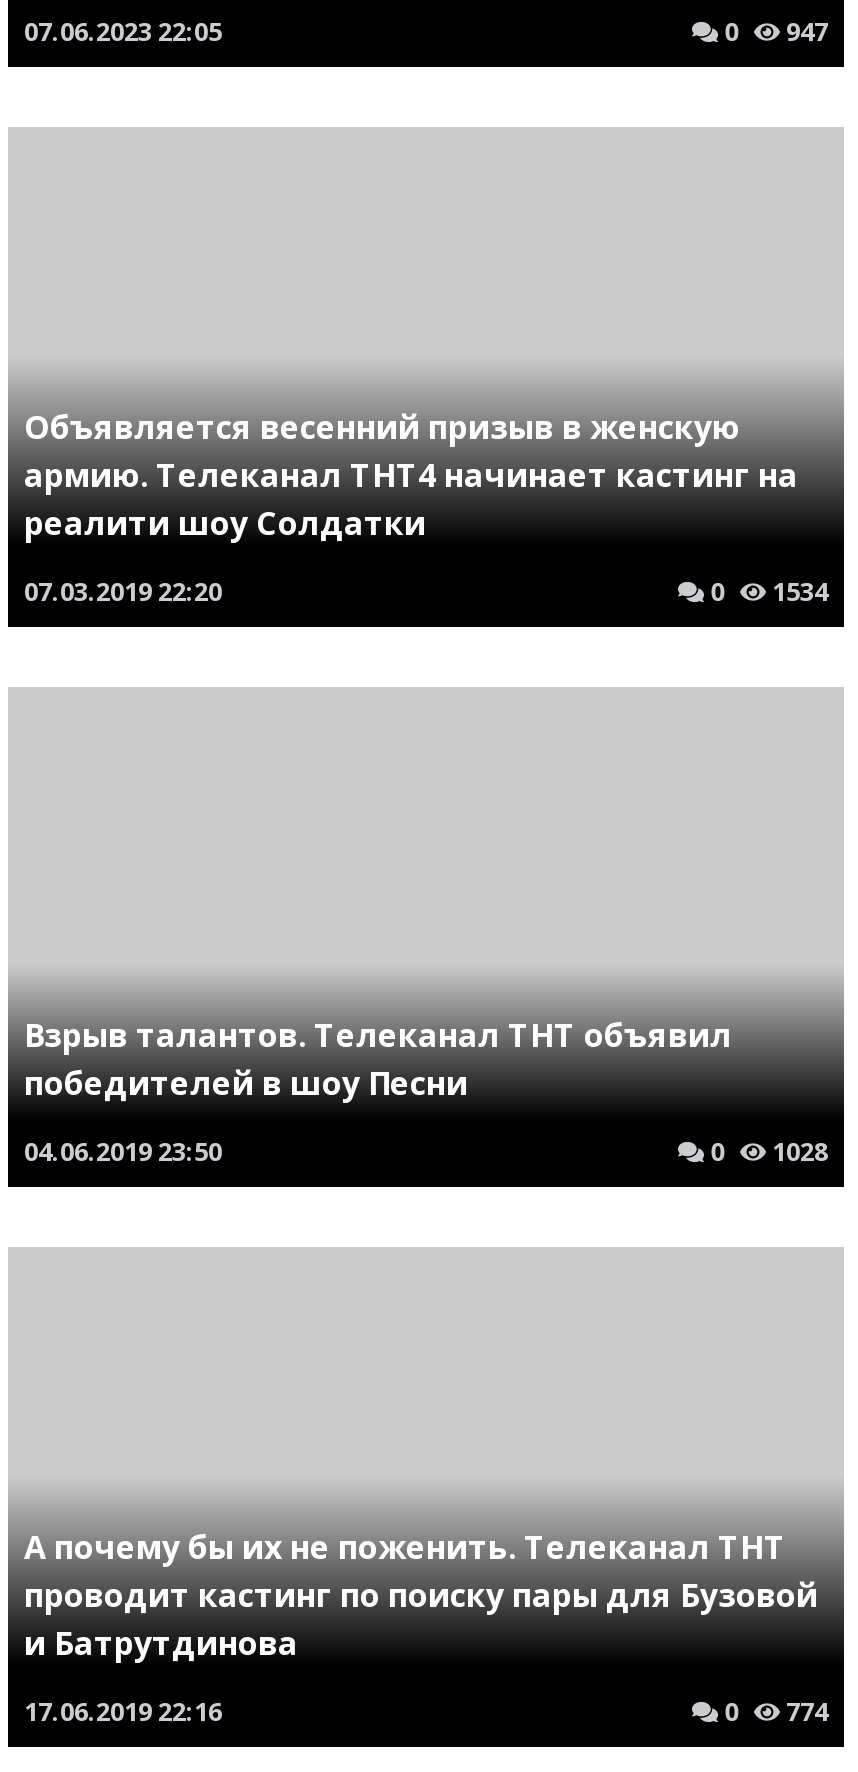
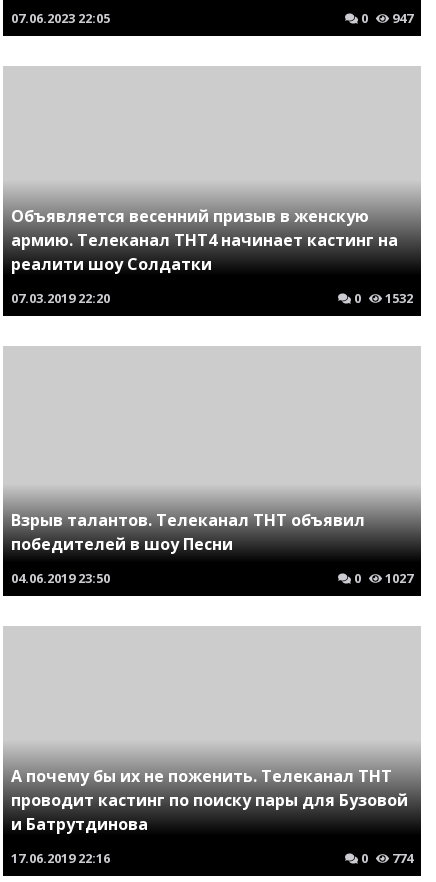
[704,573,828,609] 0 1534 -> [351,289,413,307] 0 1532
[704,1133,828,1169] 0 1028 -> [351,569,413,587] 0 1027

